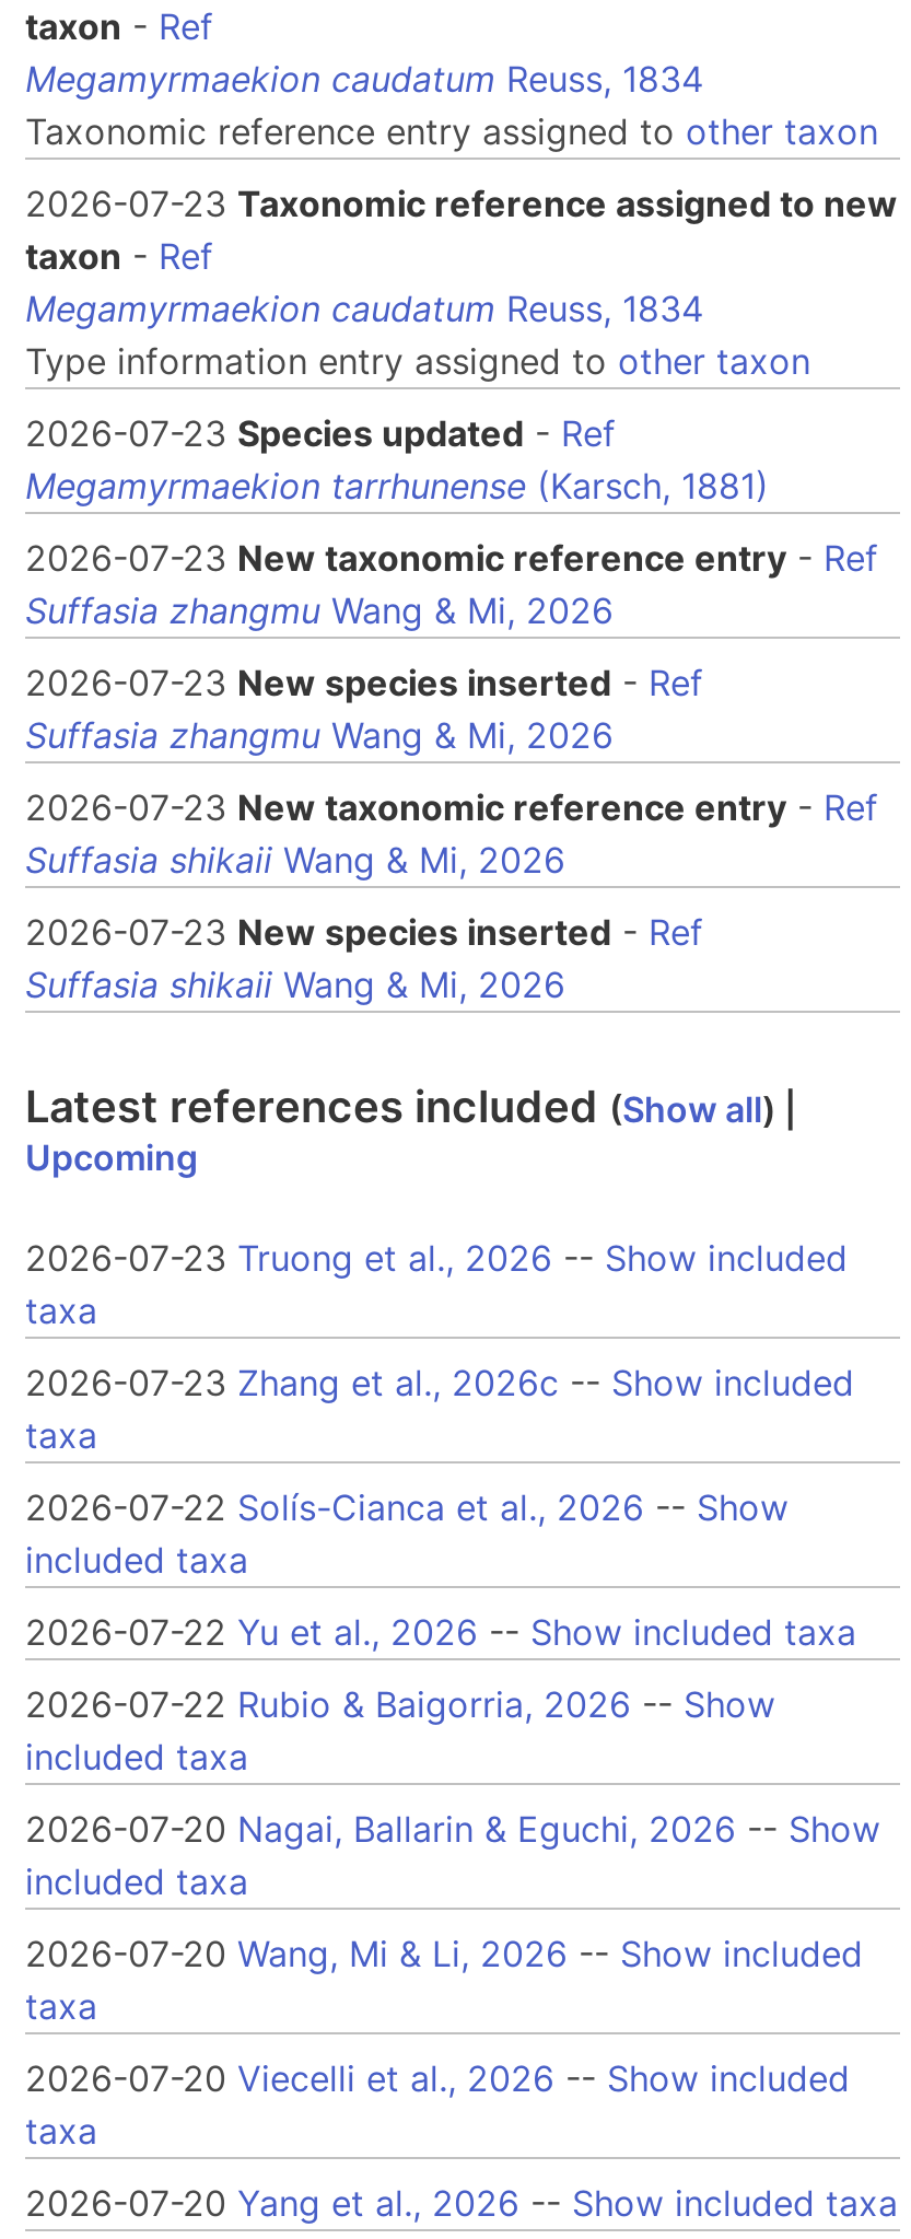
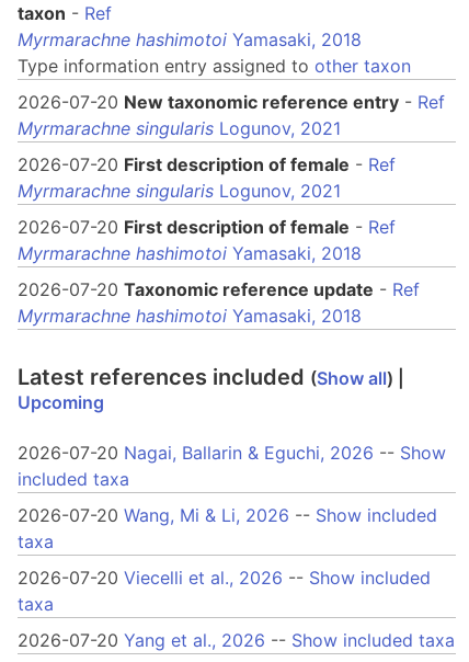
[25,57,898,330] Megamyrmaekion caudatum Reuss, 1834 | Taxonomic reference entry assigned to other taxon | 2026-07-23 Taxonomic reference assigned to new | taxon - Ref | Megamyrmaekion caudatum Reuss, 1834 -> [18,28,362,50] Myrmarachne hashimotoi Yamasaki, 2018
[25,411,878,1006] 2026-07-23 Species updated - Ref | Megamyrmaekion tarrhunense (Karsch, 1881) | 2026-07-23 New taxonomic reference entry - Ref | Suffasia zhangmu Wang & Mi, 2026 | 2026-07-23 New species inserted - Ref | Suffasia zhangmu Wang & Mi, 2026 | 2026-07-23 New taxonomic reference entry - Ref | Suffasia shikaii Wang & Mi, 2026 | 2026-07-23 New species inserted - Ref | Suffasia shikaii Wang & Mi, 2026 -> [18,91,445,327] 2026-07-20 New taxonomic reference entry - Ref | Myrmarachne singularis Logunov, 2021 | 2026-07-20 First description of female - Ref | Myrmarachne singularis Logunov, 2021 | 2026-07-20 First description of female - Ref | Myrmarachne hashimotoi Yamasaki, 2018 | 2026-07-20 Taxonomic reference update - Ref | Myrmarachne hashimotoi Yamasaki, 2018
[25,1236,856,1779] 2026-07-23 Truong et al., 2026 -- Show included | taxa | 2026-07-23 Zhang et al., 2026c -- Show included | taxa | 2026-07-22 Solís-Cianca et al., 2026 -- Show | included taxa | 2026-07-22 Yu et al., 2026 -- Show included taxa | 2026-07-22 Rubio & Baigorria, 2026 -- Show | included taxa -> none

